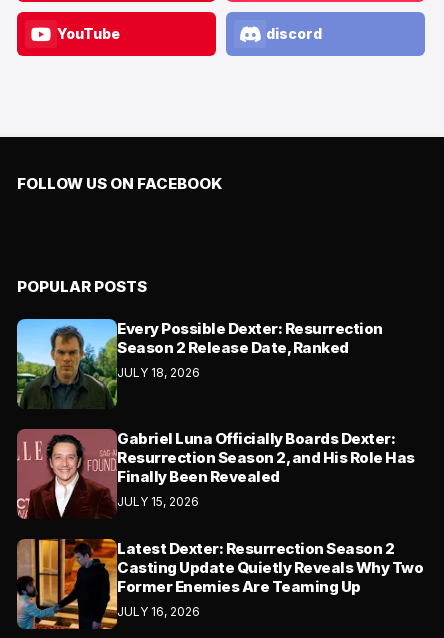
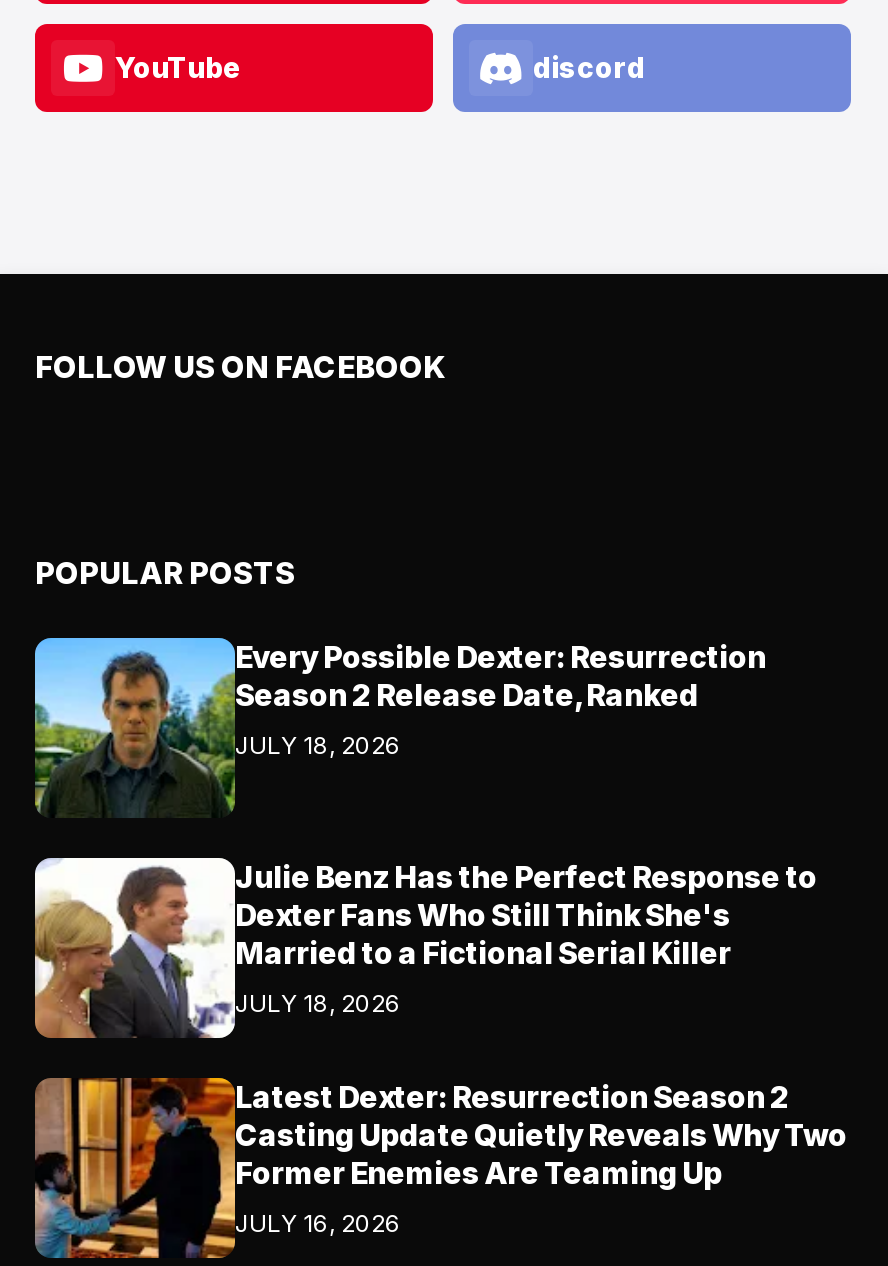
[16,429,414,519] [image] | Gabriel Luna Officially Boards Dexter: | Resurrection Season 2, and His Role Has | Finally Been Revealed | JULY 15, 2026 -> [33,856,817,1040] [image] | Julie Benz Has the Perfect Response to | Dexter Fans Who Still Think She's | Married to a Fictional Serial Killer | JULY 18, 2026

